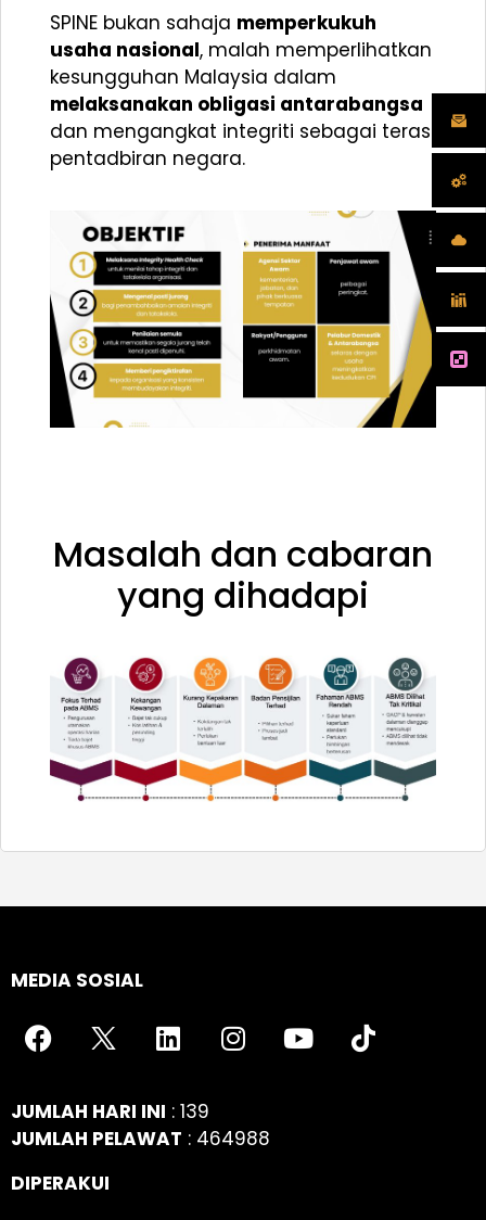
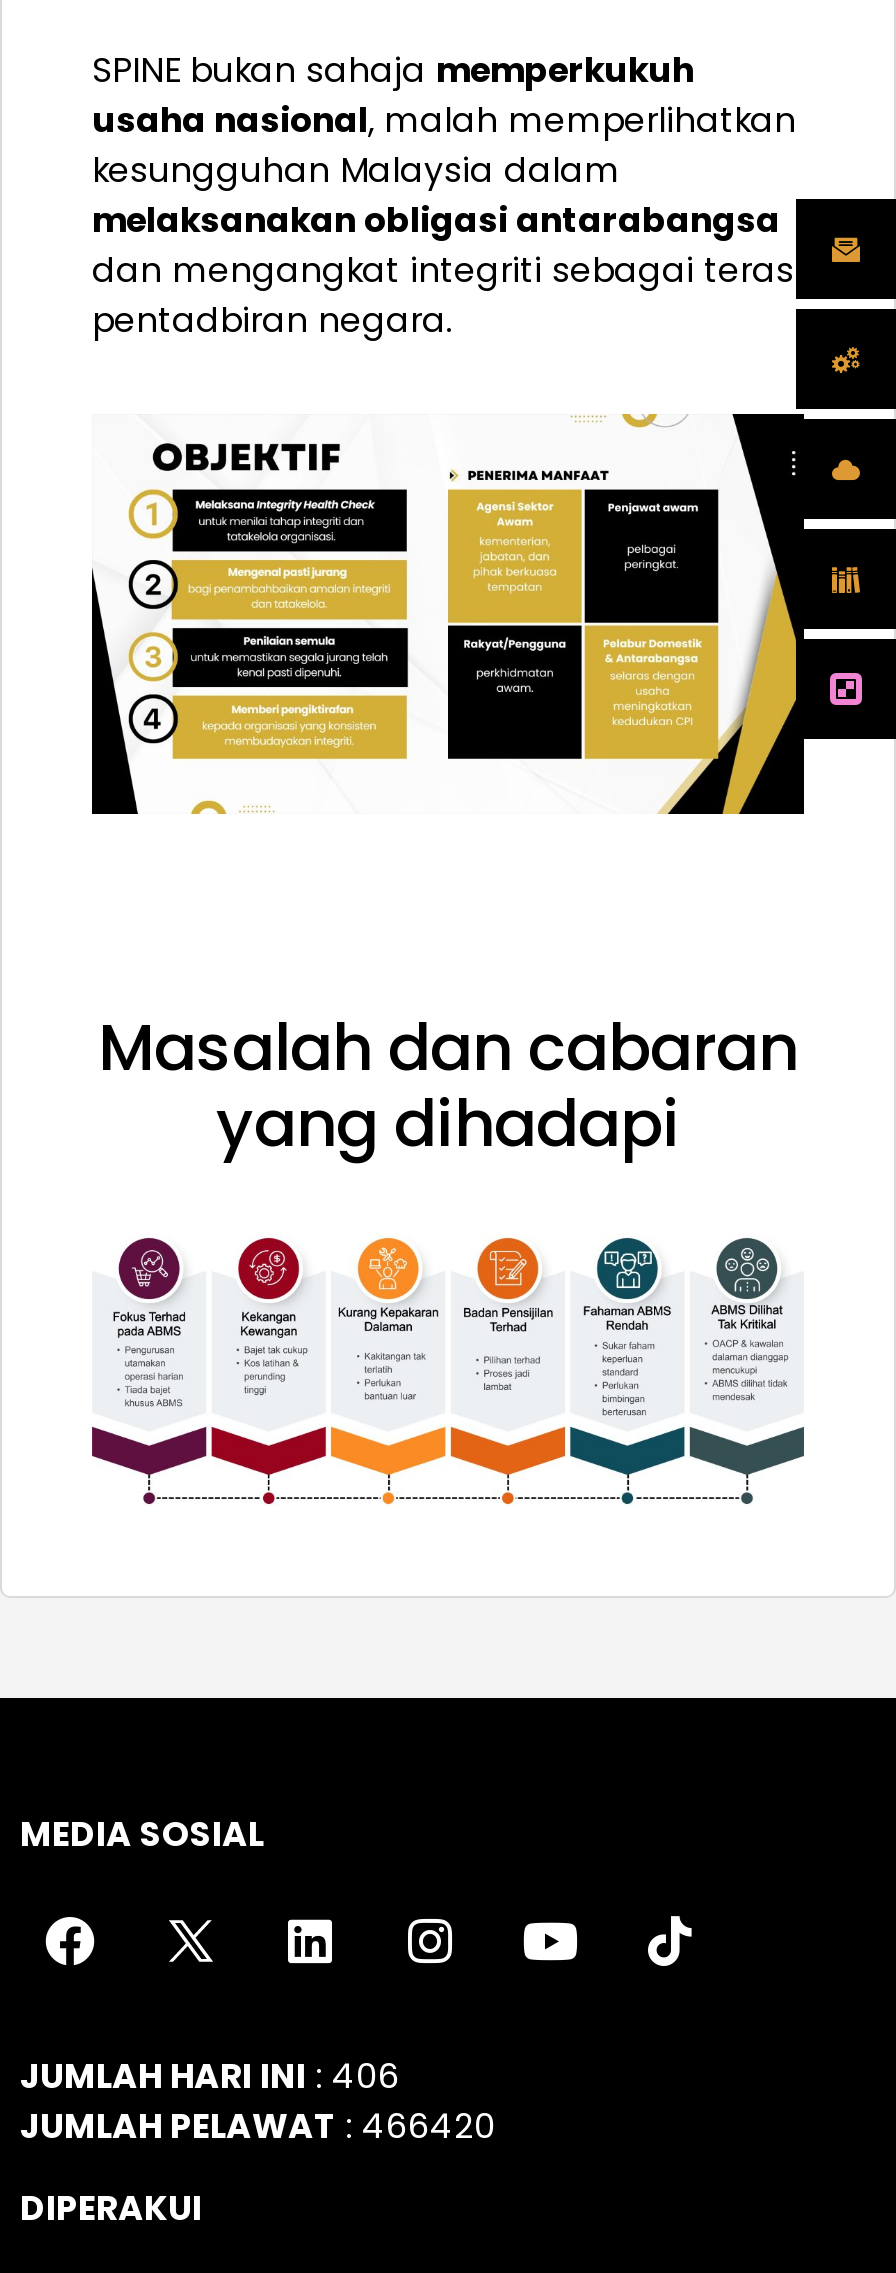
[11,1098,209,1124] JUMLAH HARI INI: 139 -> [20,2051,400,2099] JUMLAH HARI INI: 406
[11,1125,270,1151] JUMLAH PELAWAT: 464988 -> [20,2101,496,2149] JUMLAH PELAWAT: 466420

